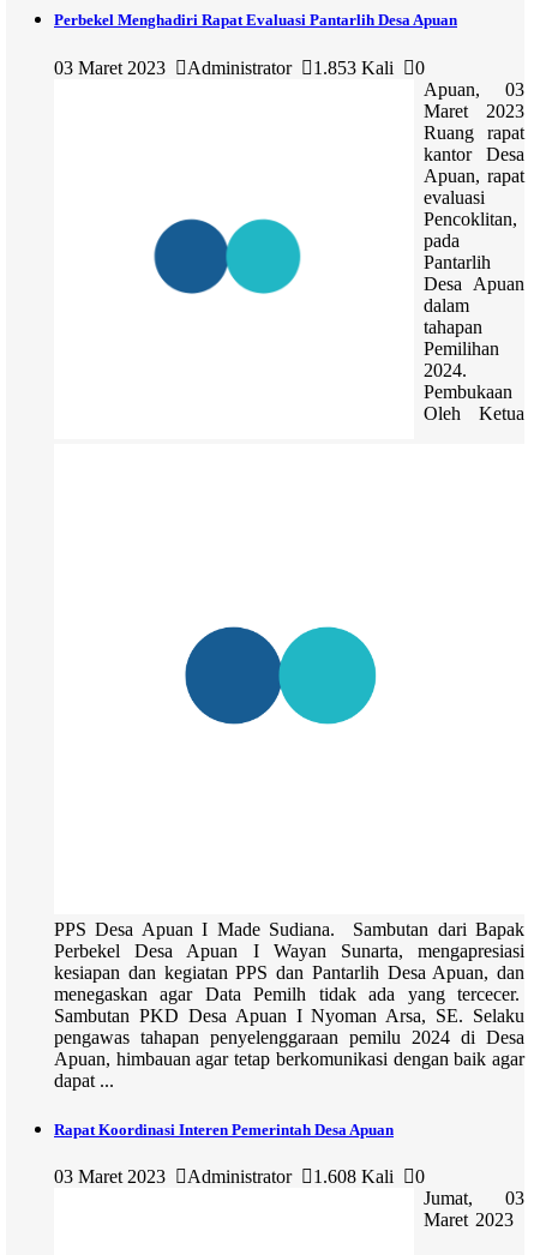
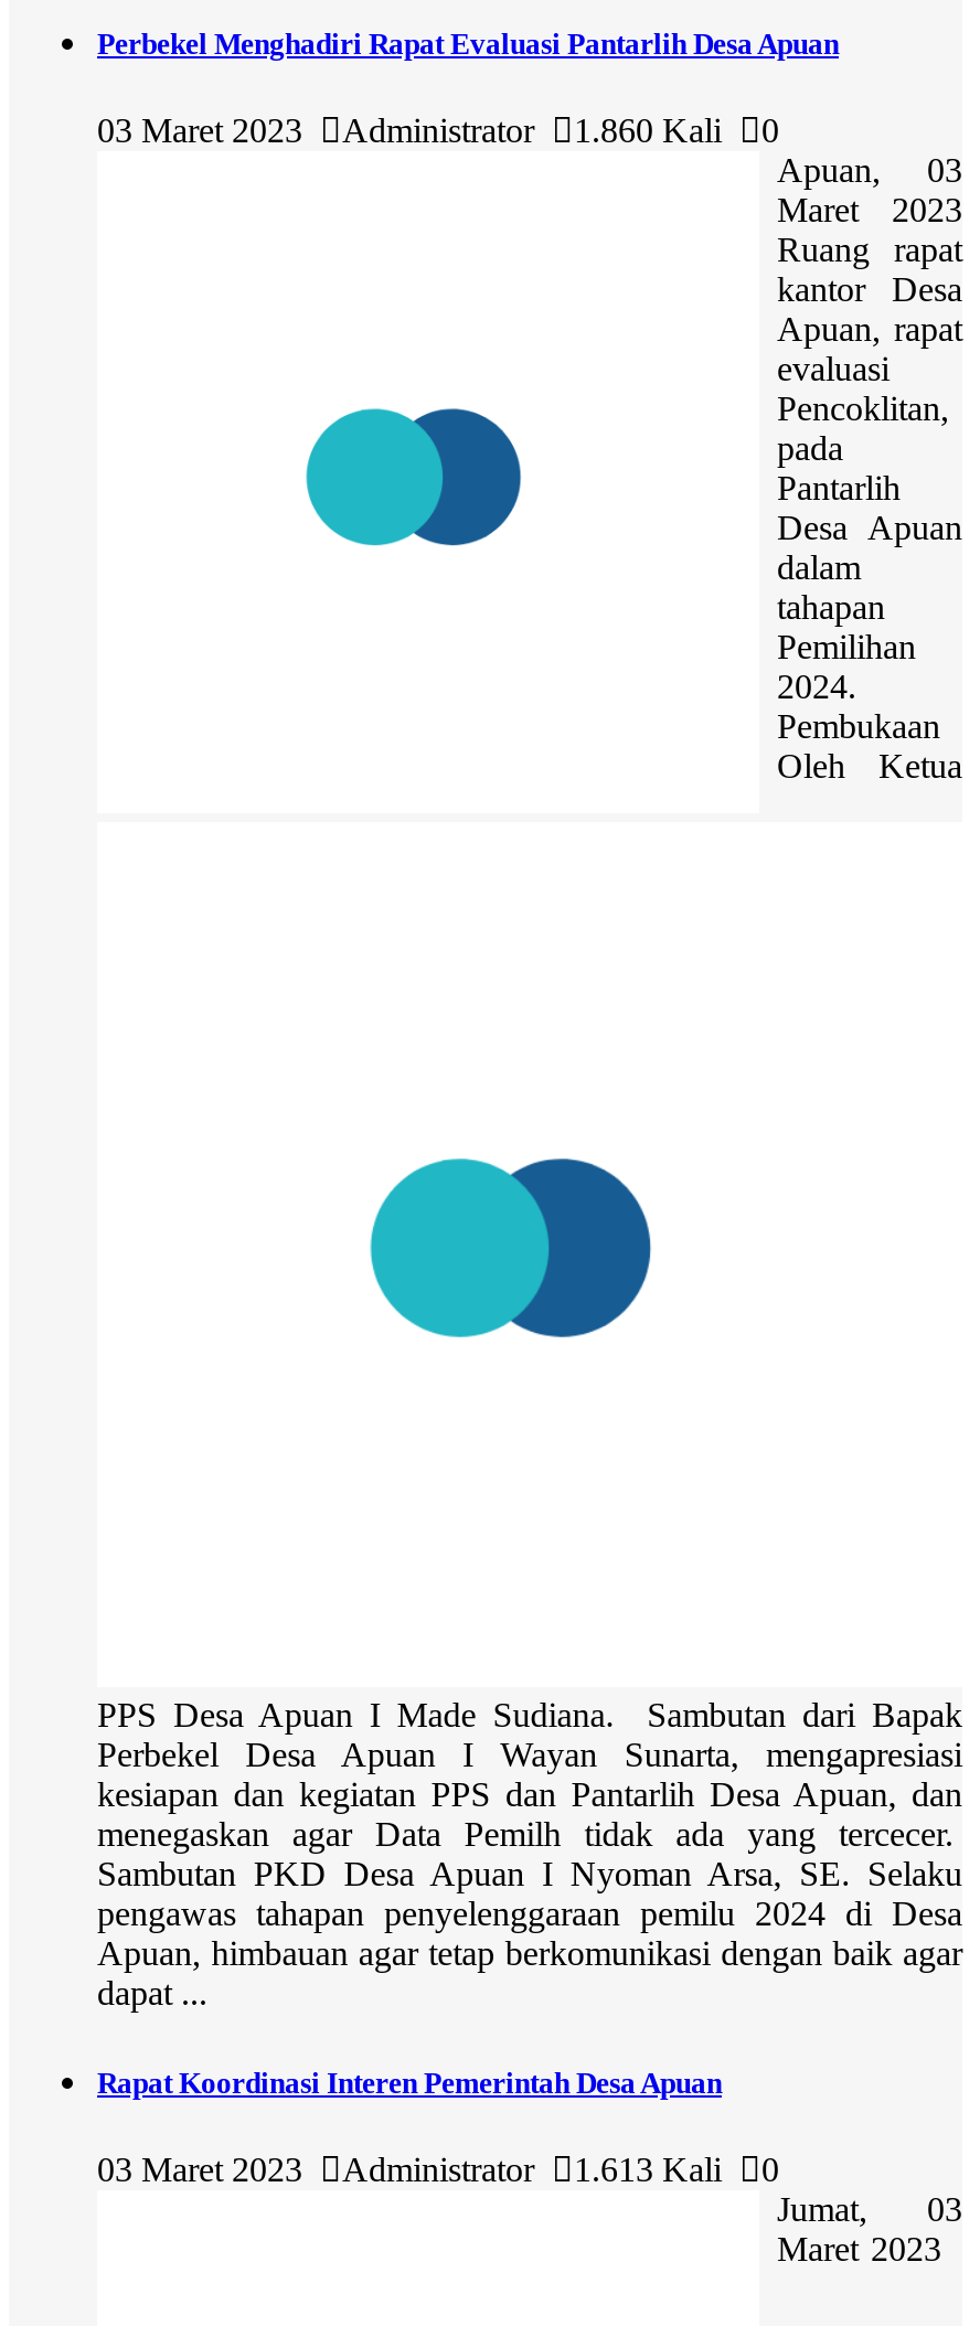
[54,57,430,78] 03 Maret 2023 Administrator 1.853 Kali 0 -> [97,112,788,149] 03 Maret 2023 Administrator 1.860 Kali 0
[152,218,301,295] [image] -> [280,406,550,547] [image]
[184,625,377,726] [image] -> [338,1156,689,1340] [image]
[54,1166,430,1186] 03 Maret 2023 Administrator 1.608 Kali 0 -> [97,2151,788,2189] 03 Maret 2023 Administrator 1.613 Kali 0

